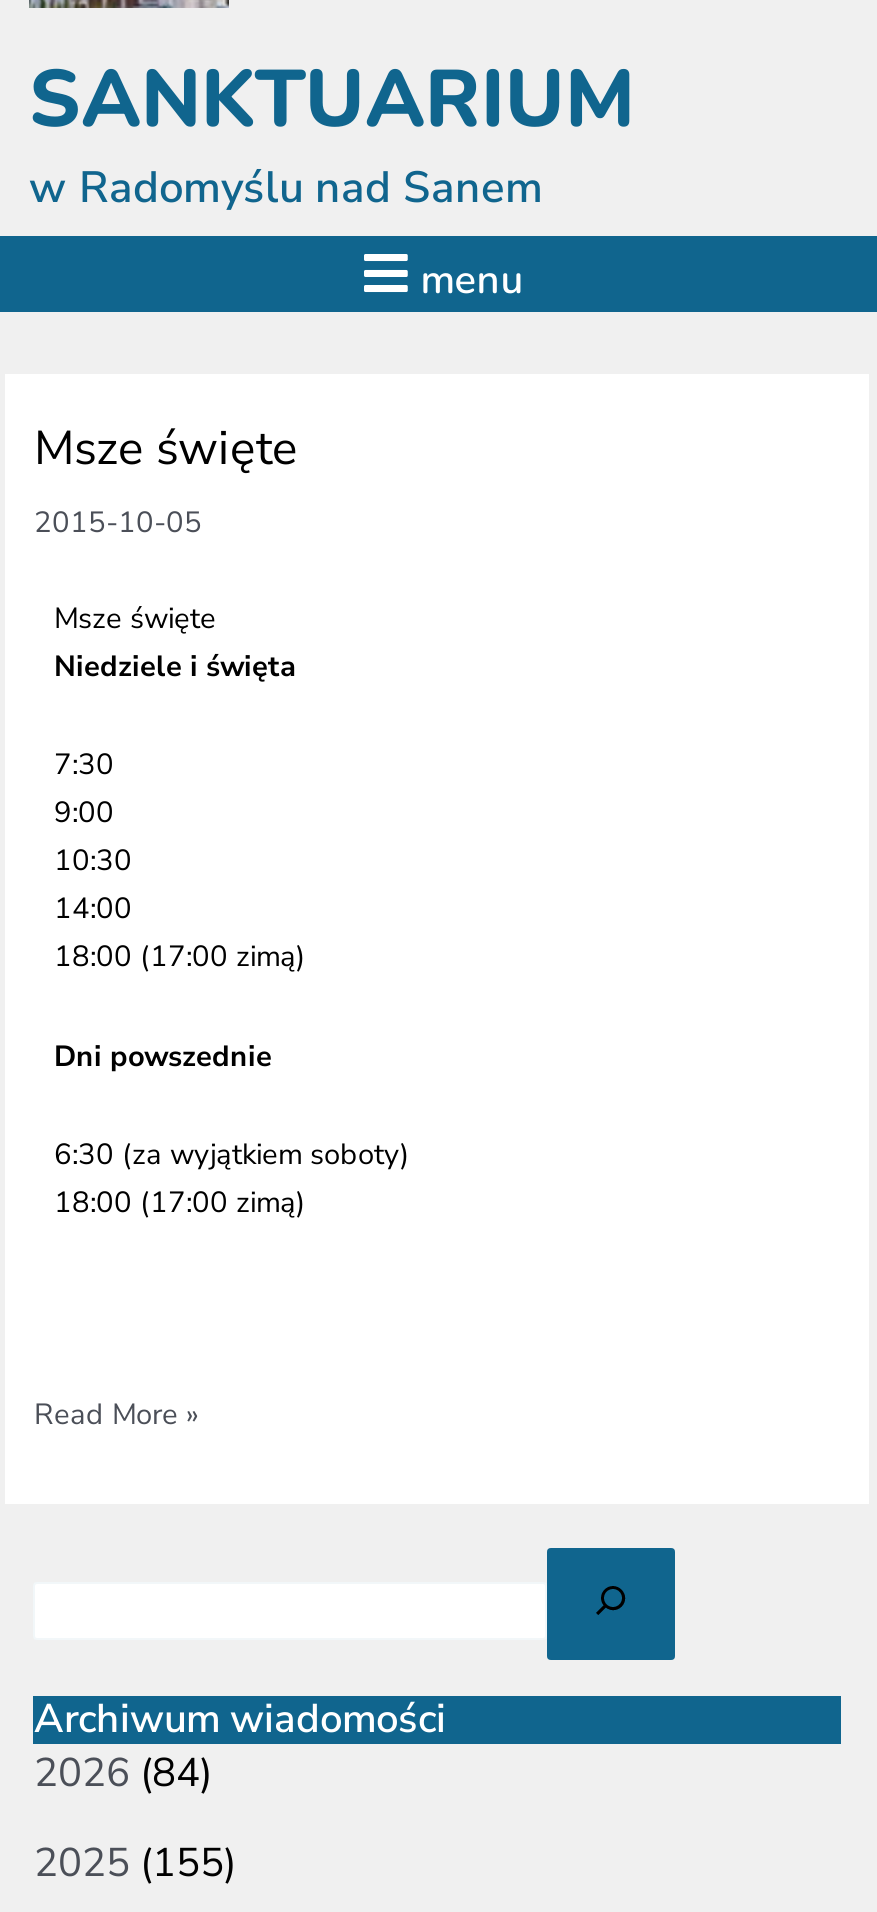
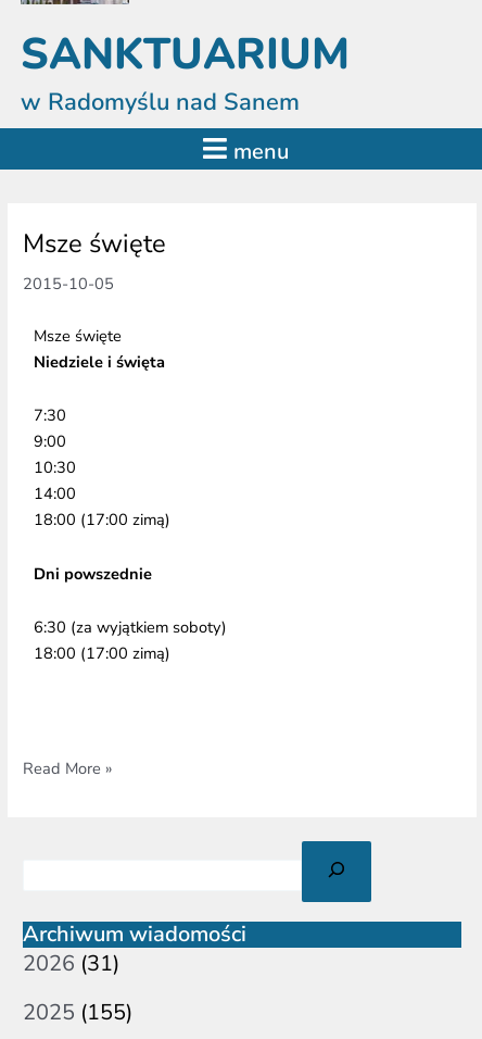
[34,1747,212,1801] 2026 (84) -> [23,949,120,978] 2026 (31)

